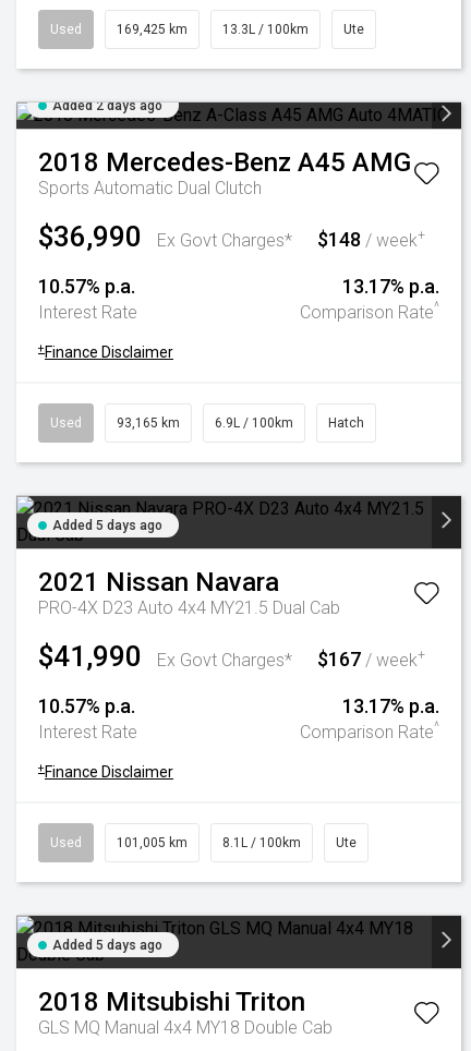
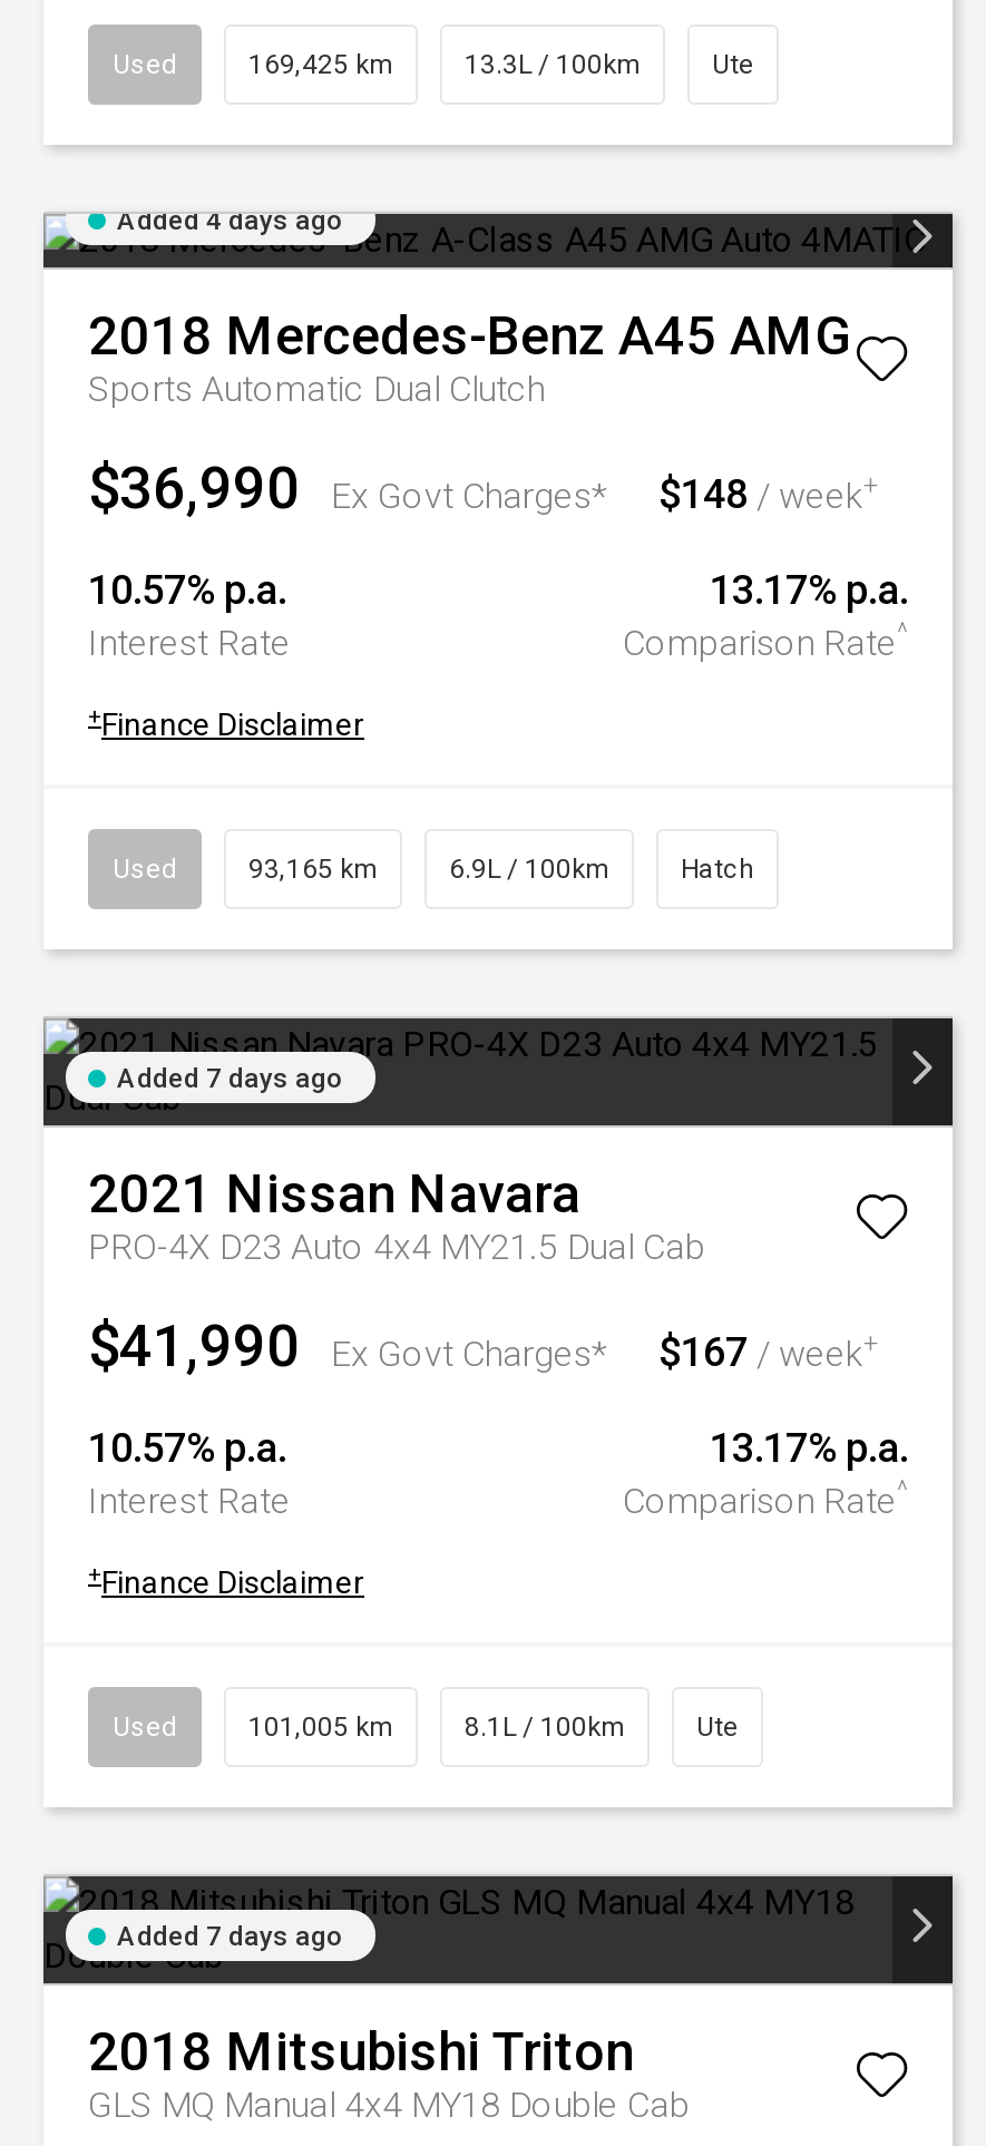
[52,98,162,113] Added 2 days ago -> [117,205,342,236] Added 4 days ago
[52,518,162,533] Added 5 days ago -> [117,1063,342,1094] Added 7 days ago
[52,938,162,953] Added 5 days ago -> [117,1921,342,1952] Added 7 days ago

